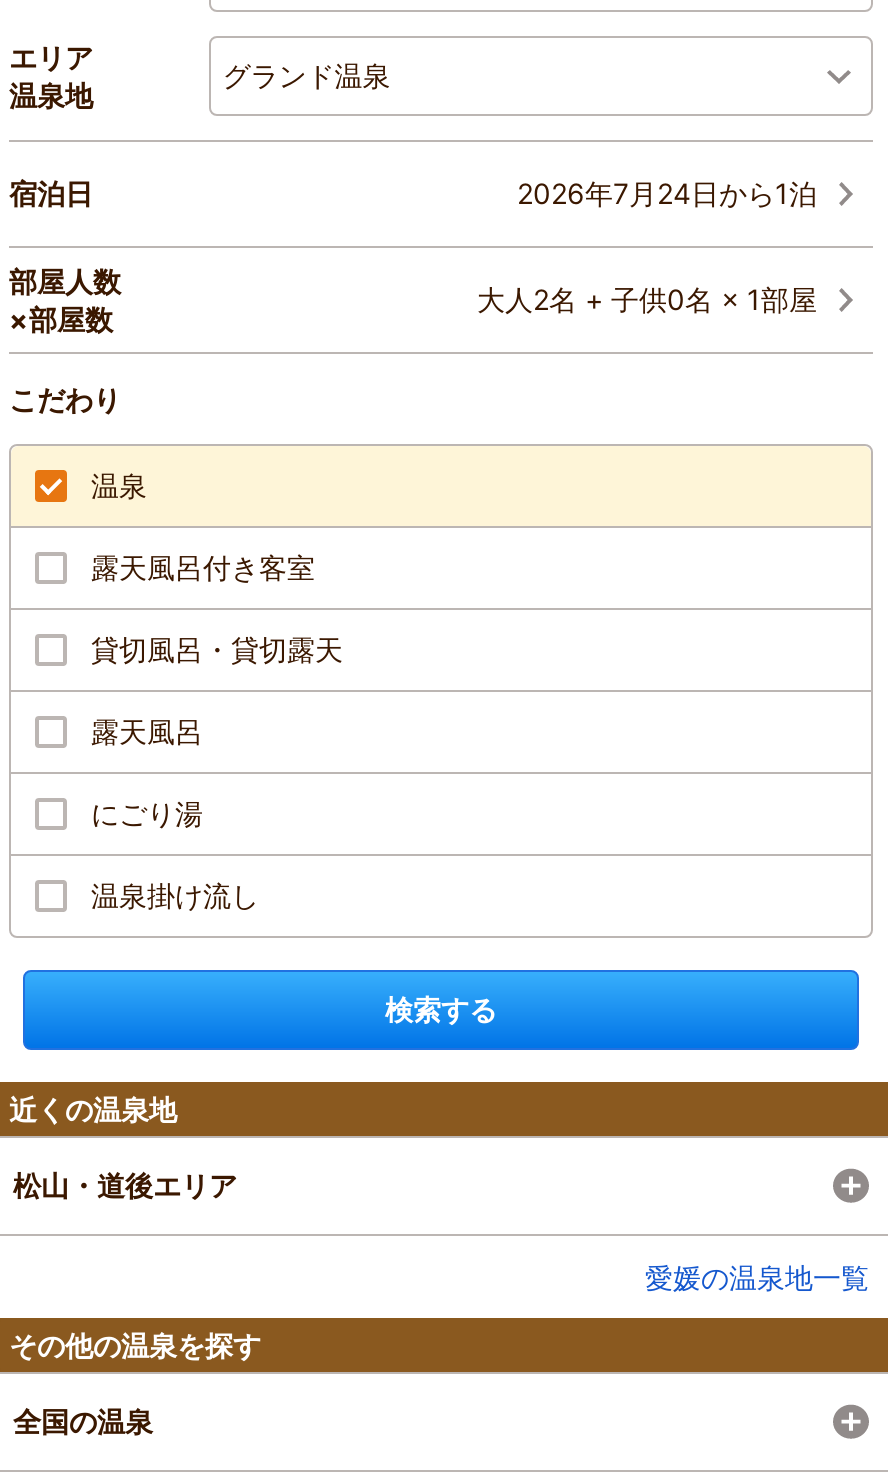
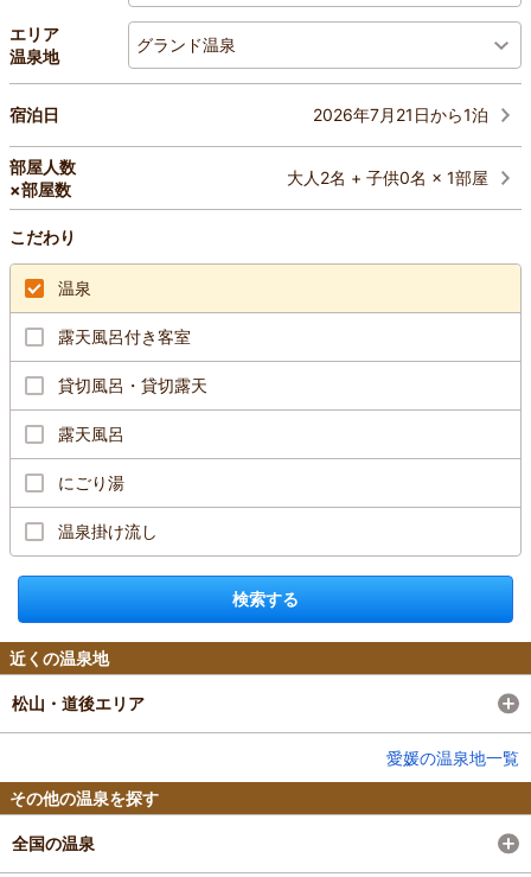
[517,175,817,209] 2026年7月24日から1泊 -> [313,104,488,124] 2026年7月21日から1泊

